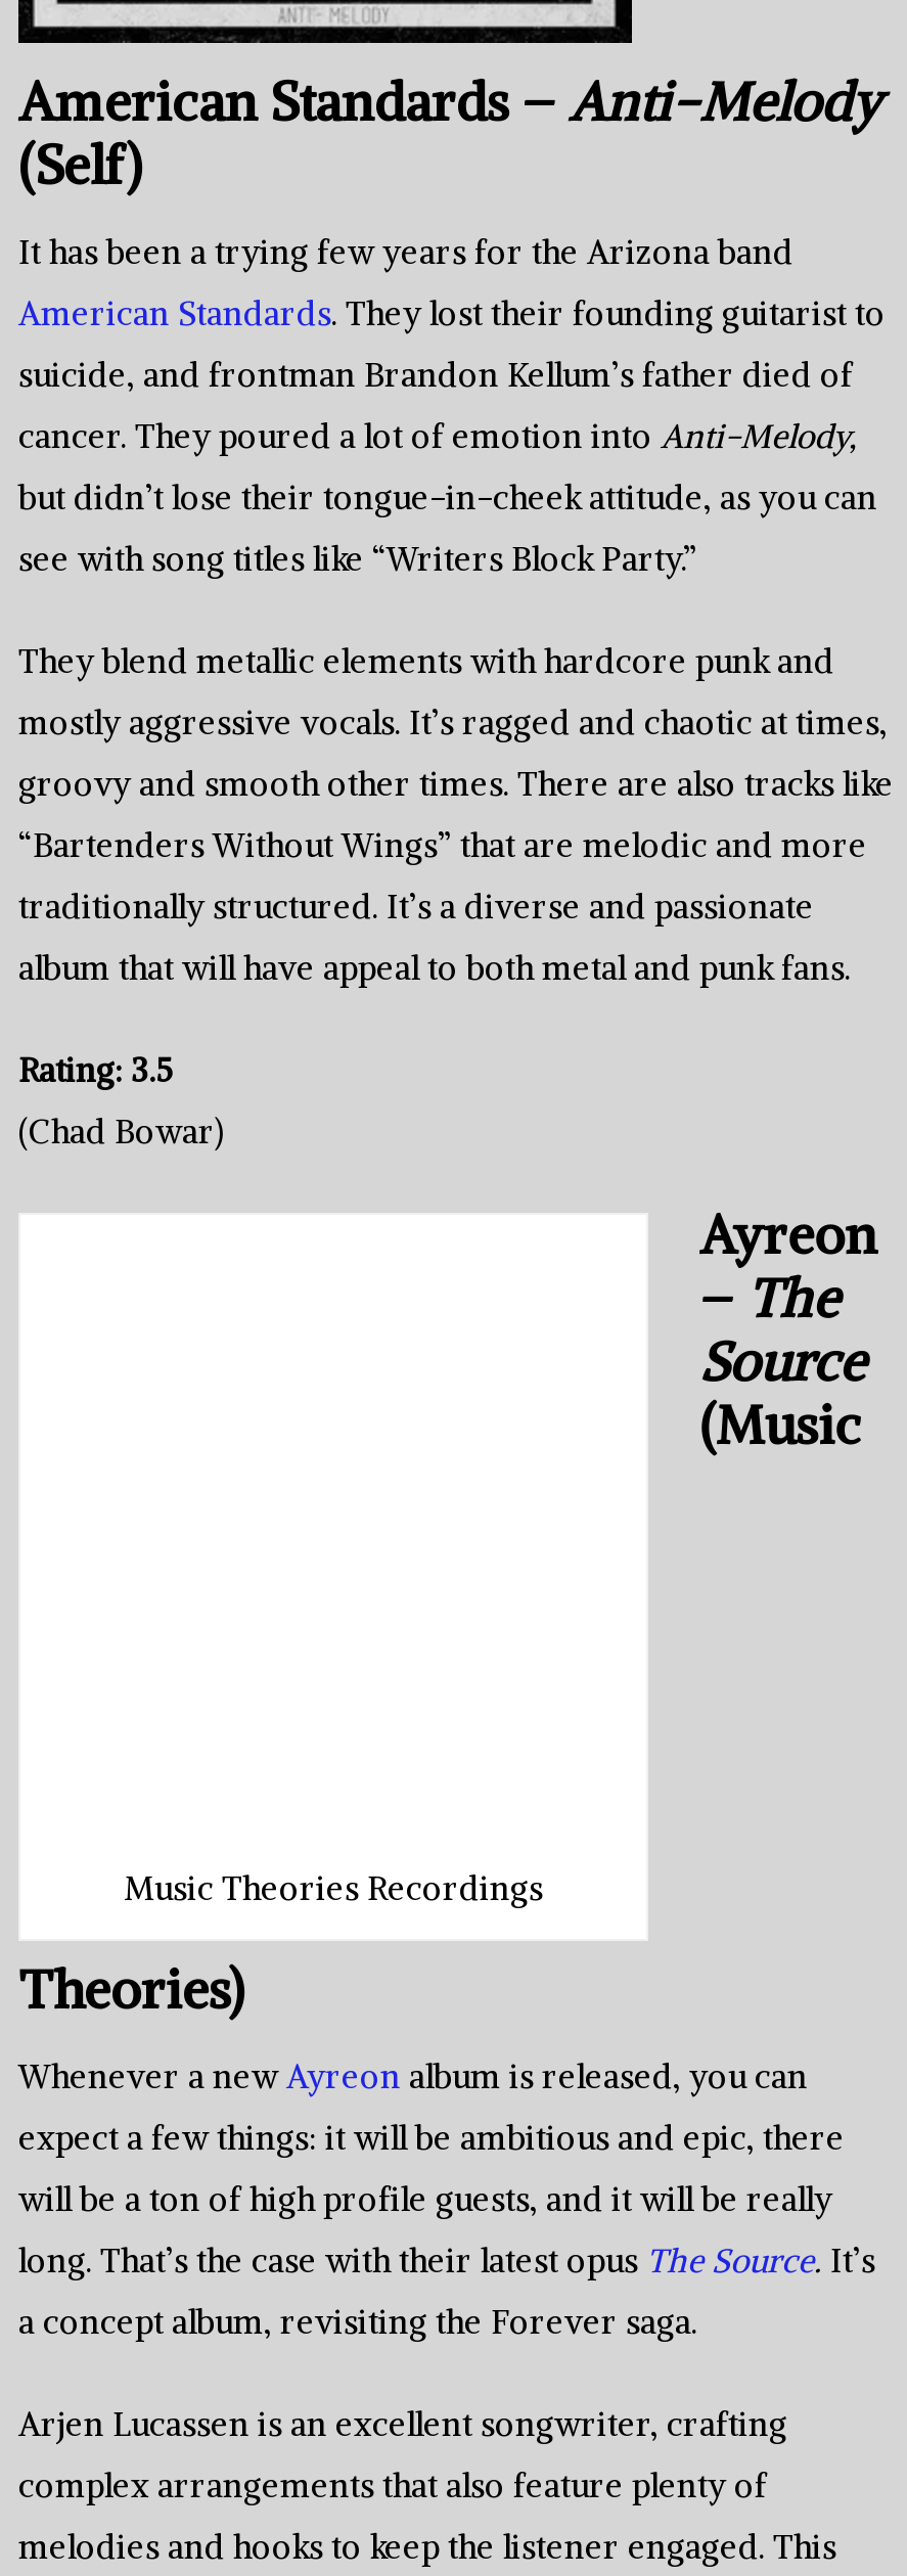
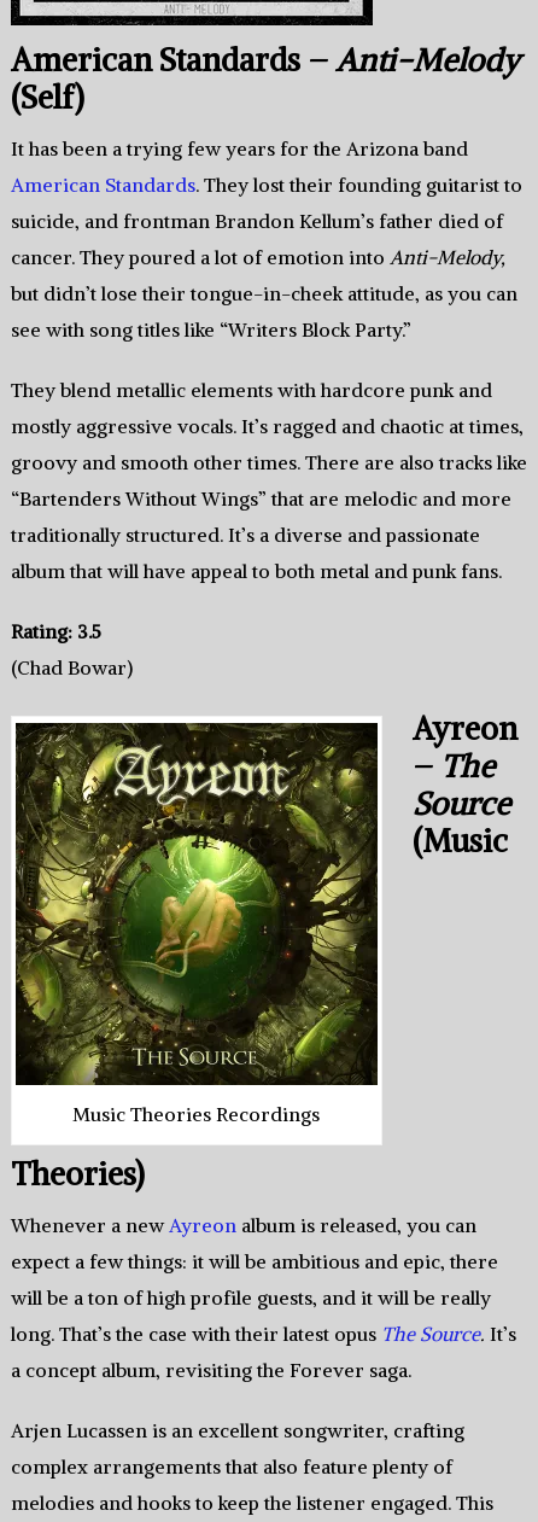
none -> [14,722,379,1086] [image]

